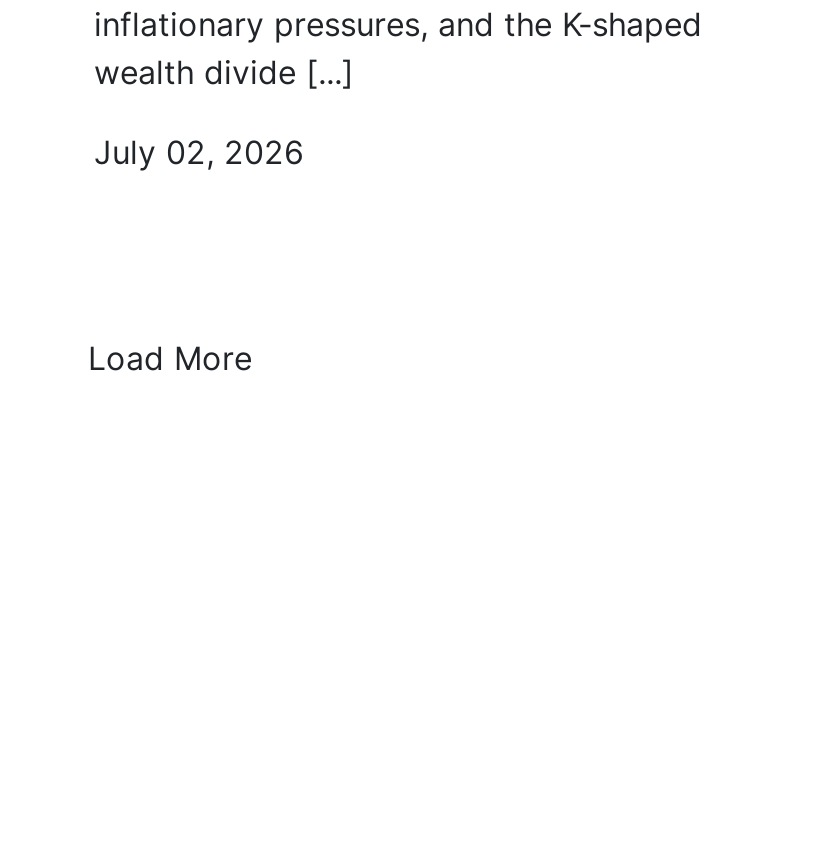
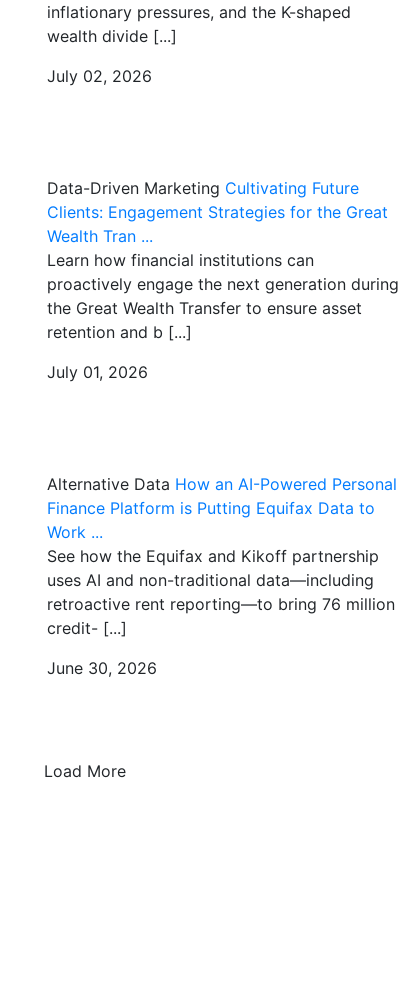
none -> [47,178,399,382] Data-Driven Marketing Cultivating Future | Clients: Engagement Strategies for the Great | Wealth Tran ... | Learn how financial institutions can | proactively engage the next generation during | the Great Wealth Transfer to ensure asset | retention and b [...] | July 01, 2026
none -> [47,474,397,678] Alternative Data How an AI-Powered Personal | Finance Platform is Putting Equifax Data to | Work ... | See how the Equifax and Kikoff partnership | uses AI and non-traditional data—including | retroactive rent reporting—to bring 76 million | credit- [...] | June 30, 2026

